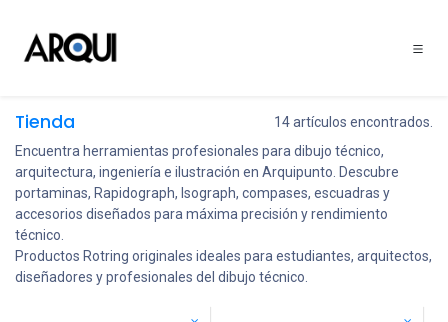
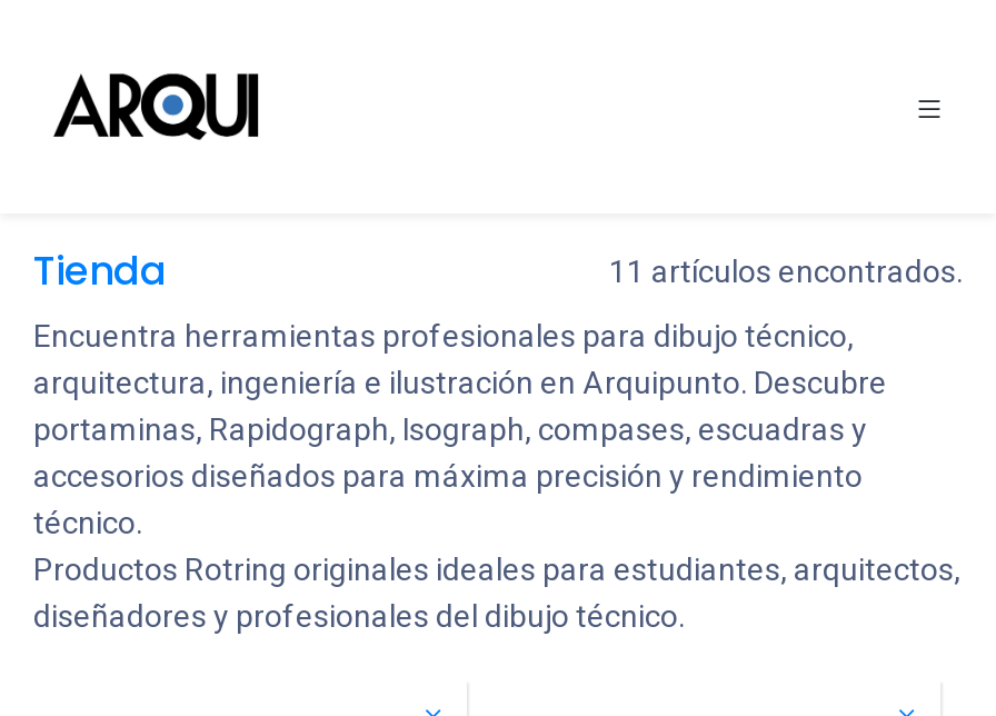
[274,114,433,130] 14 artículos encontrados. -> [609,253,963,289] 11 artículos encontrados.

